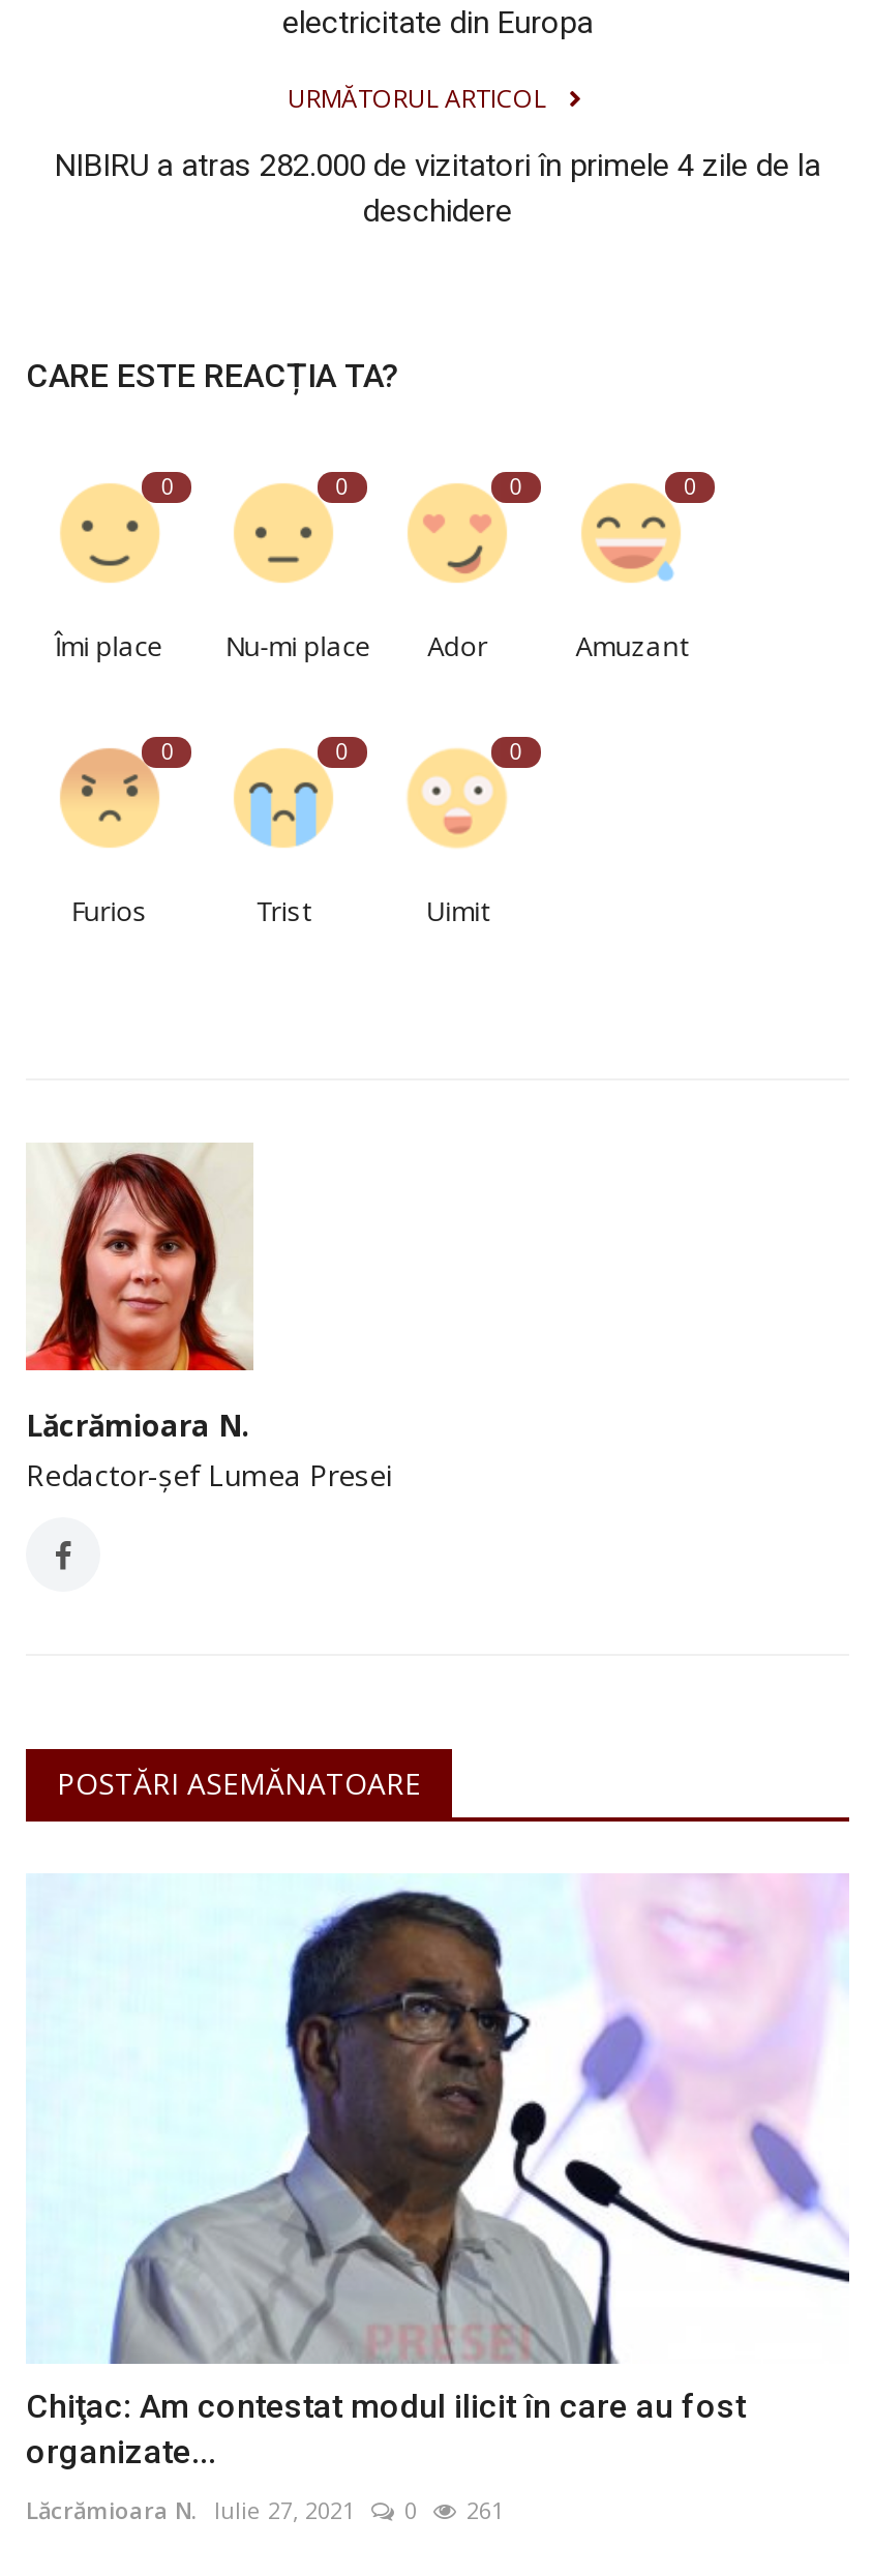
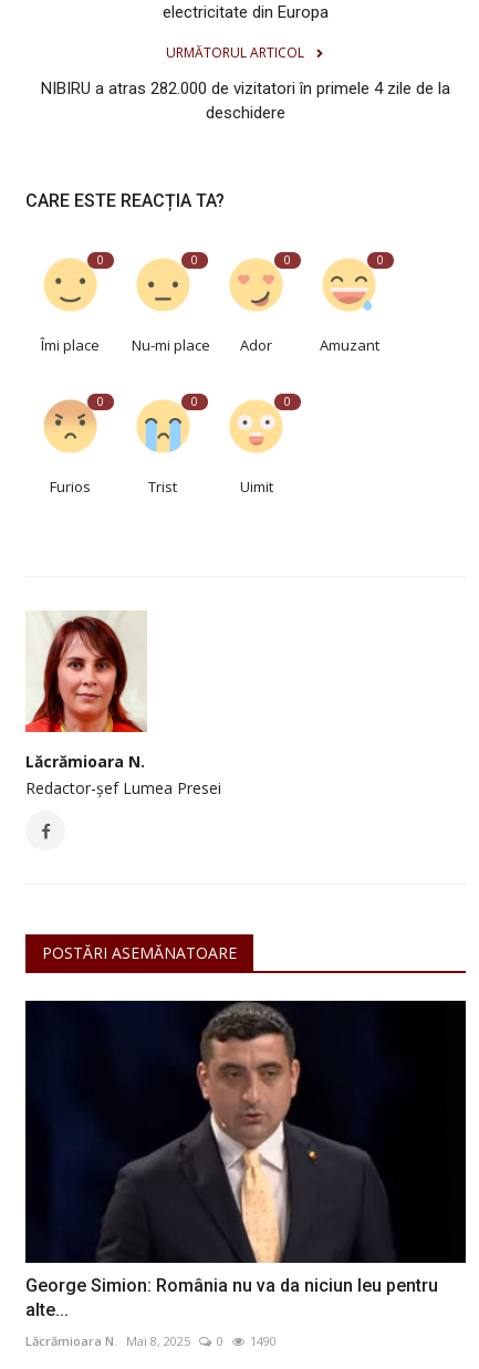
[26,1873,849,2471] [image] | Chiţac: Am contestat modul ilicit în care au fost | organizate... -> [24,1000,467,1320] [image] | George Simion: România nu va da niciun leu pentru | alte...
[26,2494,355,2525] Lăcrămioara N. Iulie 27, 2021 -> [25,1332,190,1349] Lăcrămioara N. Mai 8, 2025
[466,2494,504,2525] 261 -> [250,1332,277,1349] 1490

